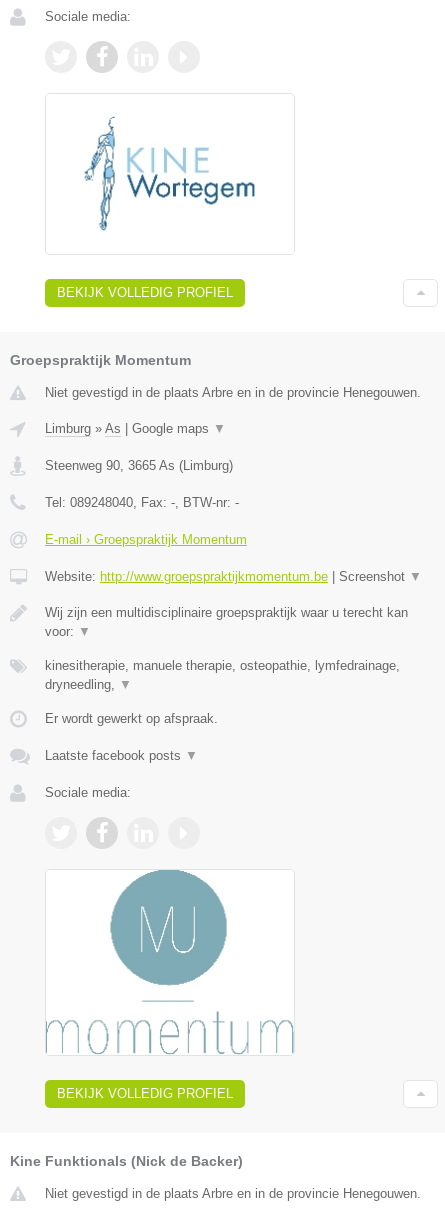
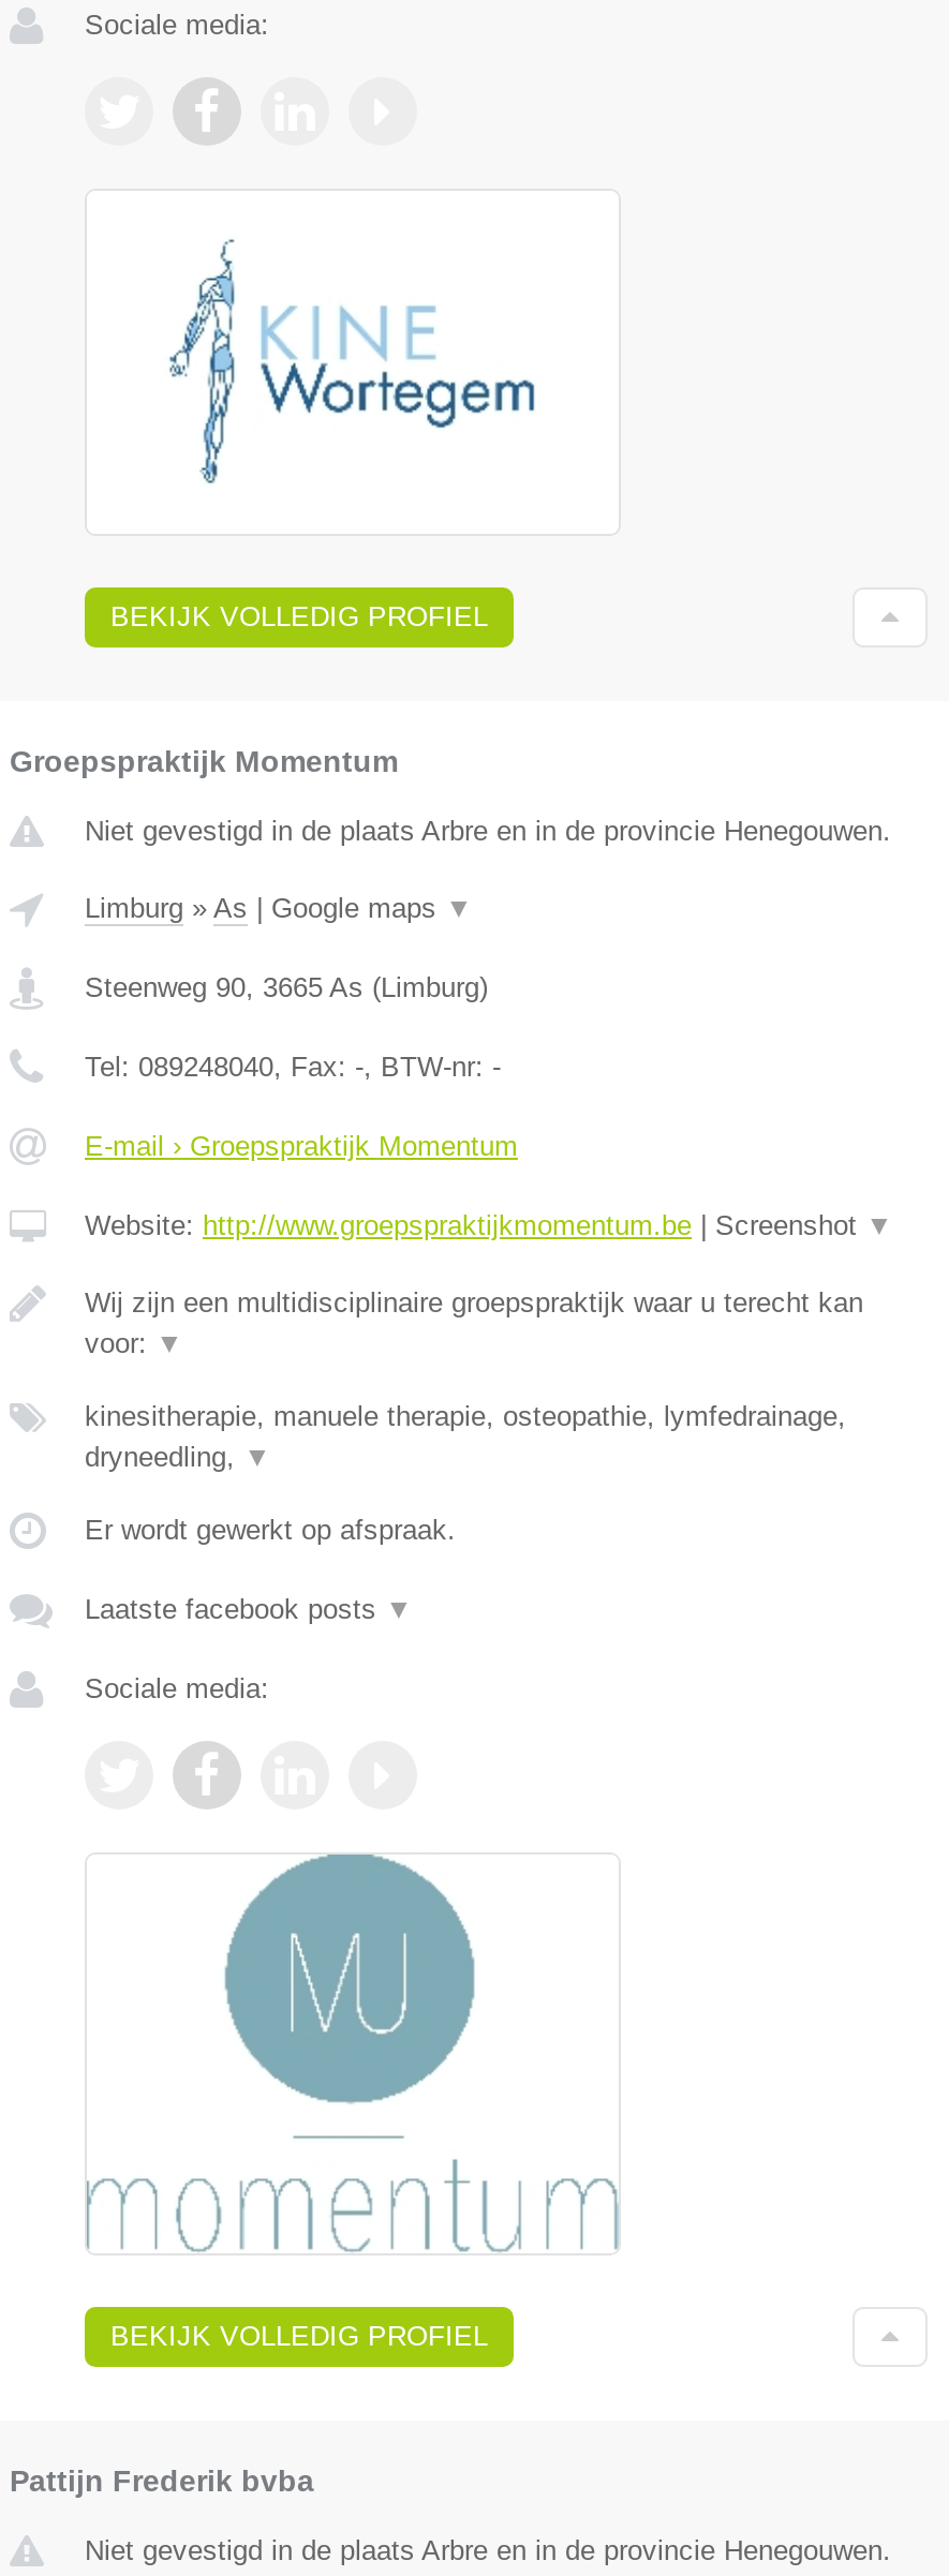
[10,1153,243,1169] Kine Funktionals (Nick de Backer) -> [10,2463,314,2497] Pattijn Frederik bvba

